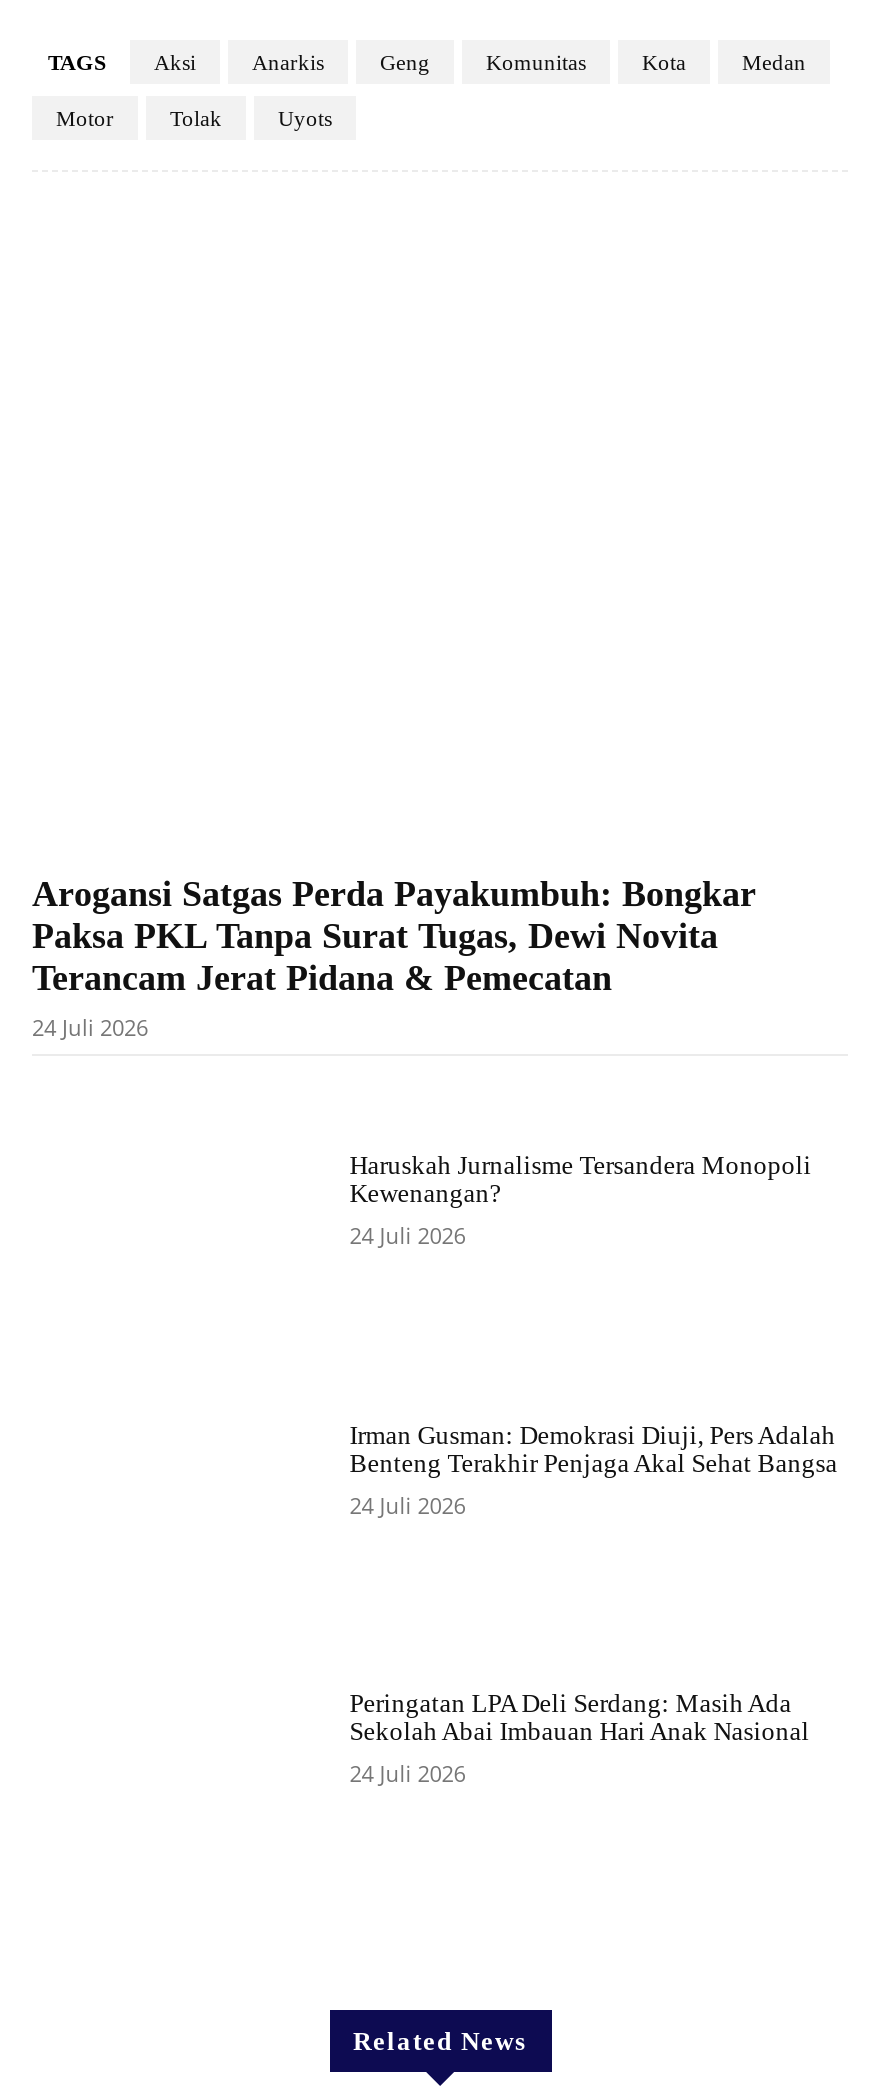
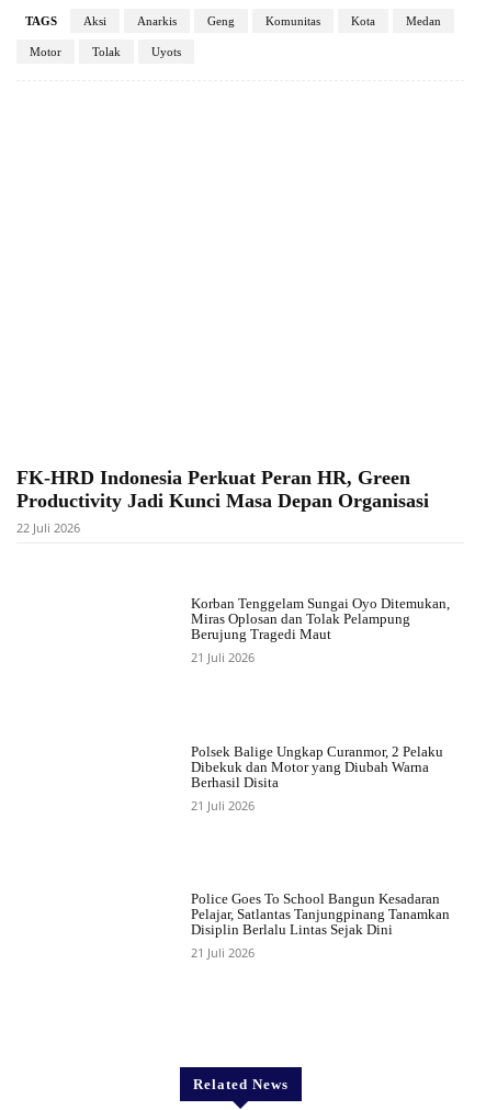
[32,875,756,1043] Arogansi Satgas Perda Payakumbuh: Bongkar | Paksa PKL Tanpa Surat Tugas, Dewi Novita | Terancam Jerat Pidana & Pemecatan | 24 Juli 2026 -> [16,467,429,536] FK-HRD Indonesia Perkuat Peran HR, Green | Productivity Jadi Kunci Masa Depan Organisasi | 22 Juli 2026
[350,1151,812,1251] Haruskah Jurnalisme Tersandera Monopoli | Kewenangan? | 24 Juli 2026 -> [191,595,450,666] Korban Tenggelam Sungai Oyo Ditemukan, | Miras Oplosan dan Tolak Pelampung | Berujung Tragedi Maut | 21 Juli 2026
[350,1419,838,1519] Irman Gusman: Demokrasi Diuji, Pers Adalah | Benteng Terakhir Penjaga Akal Sehat Bangsa | 24 Juli 2026 -> [191,743,443,813] Polsek Balige Ungkap Curanmor, 2 Pelaku | Dibekuk dan Motor yang Diubah Warna | Berhasil Disita | 21 Juli 2026
[350,1688,810,1788] Peringatan LPA Deli Serdang: Masih Ada | Sekolah Abai Imbauan Hari Anak Nasional | 24 Juli 2026 -> [191,890,450,960] Police Goes To School Bangun Kesadaran | Pelajar, Satlantas Tanjungpinang Tanamkan | Disiplin Berlalu Lintas Sejak Dini | 21 Juli 2026

